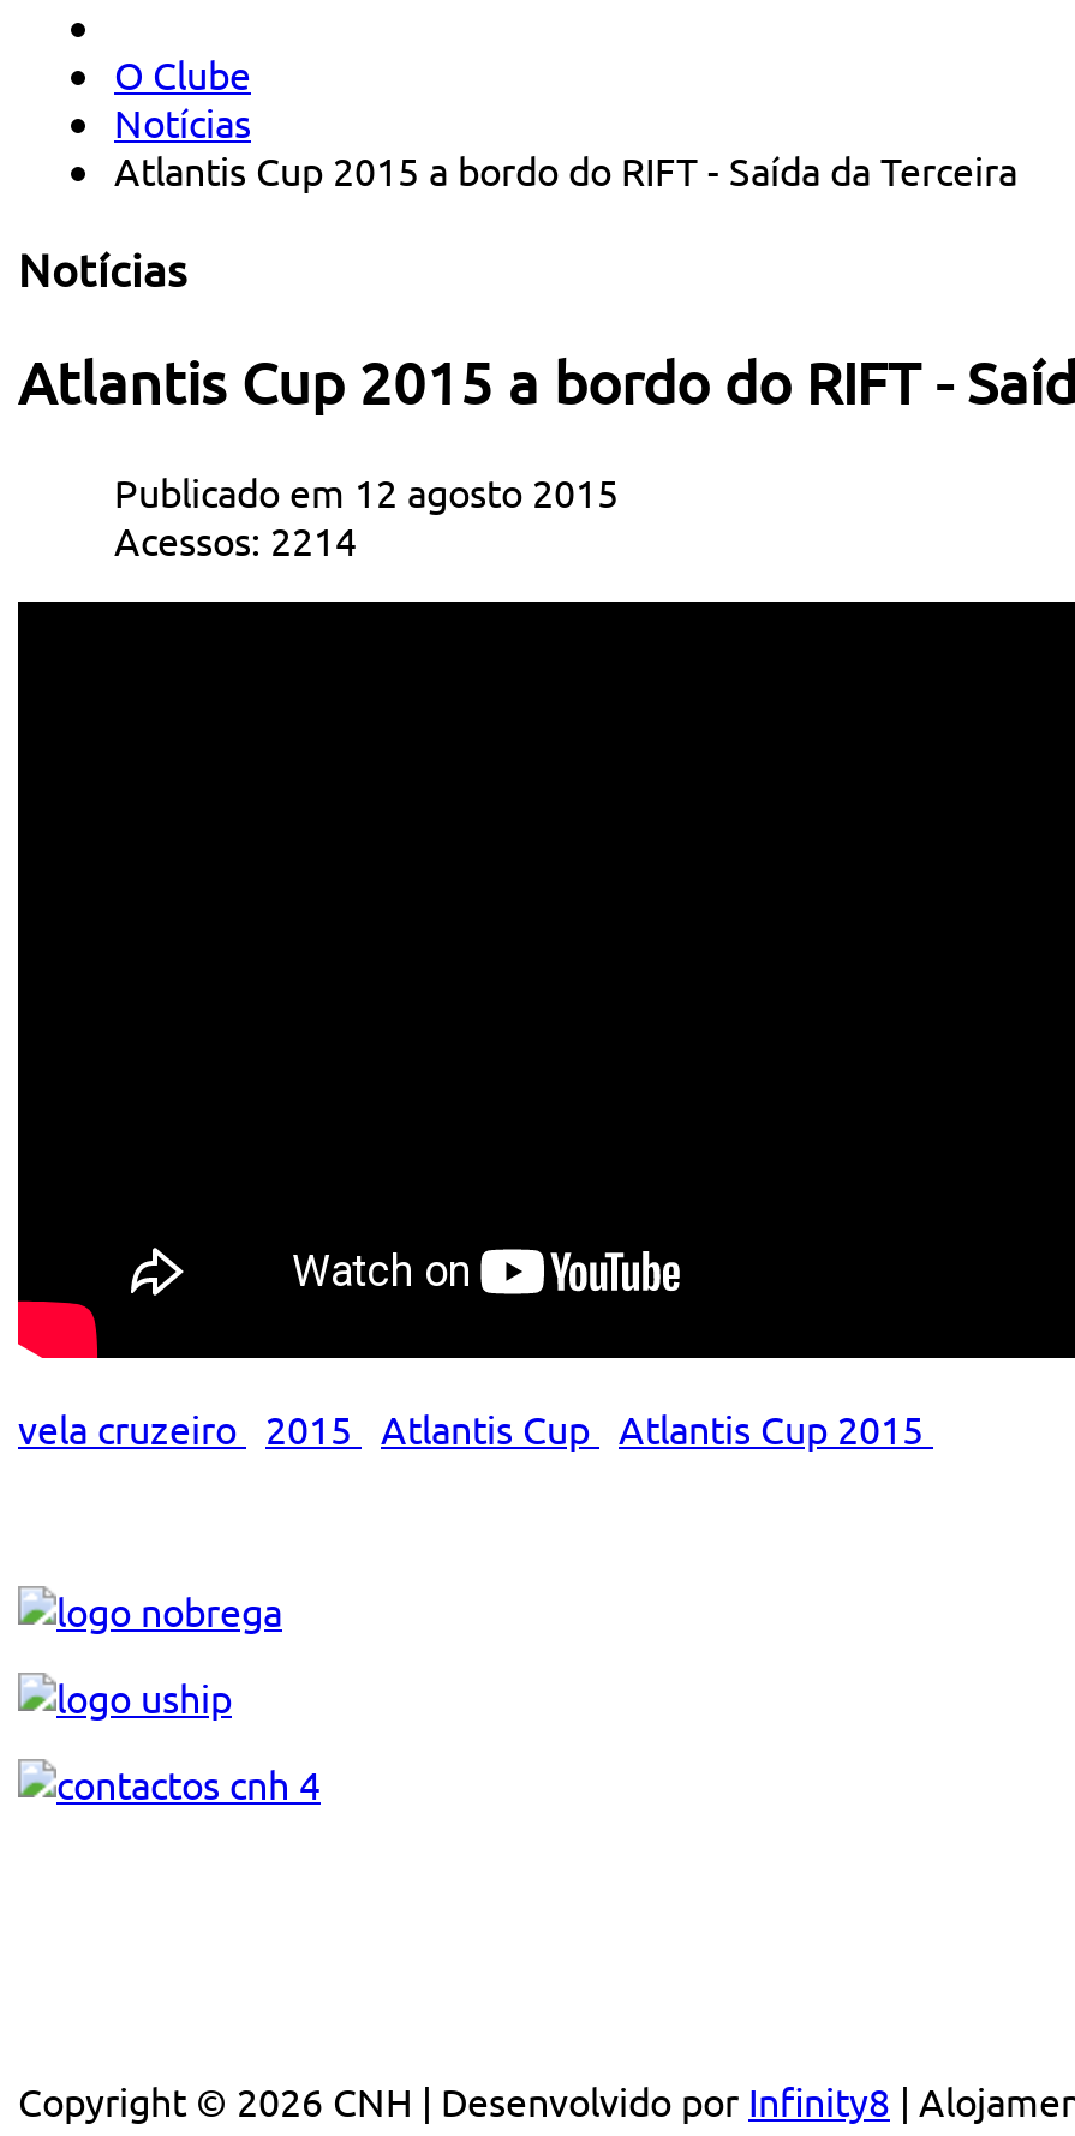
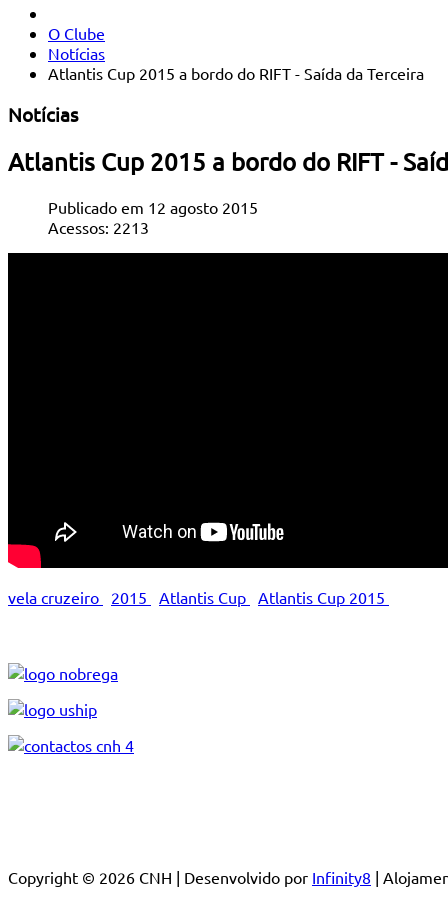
[114,514,357,562] Acessos: 2214 -> [48,216,149,236] Acessos: 2213

